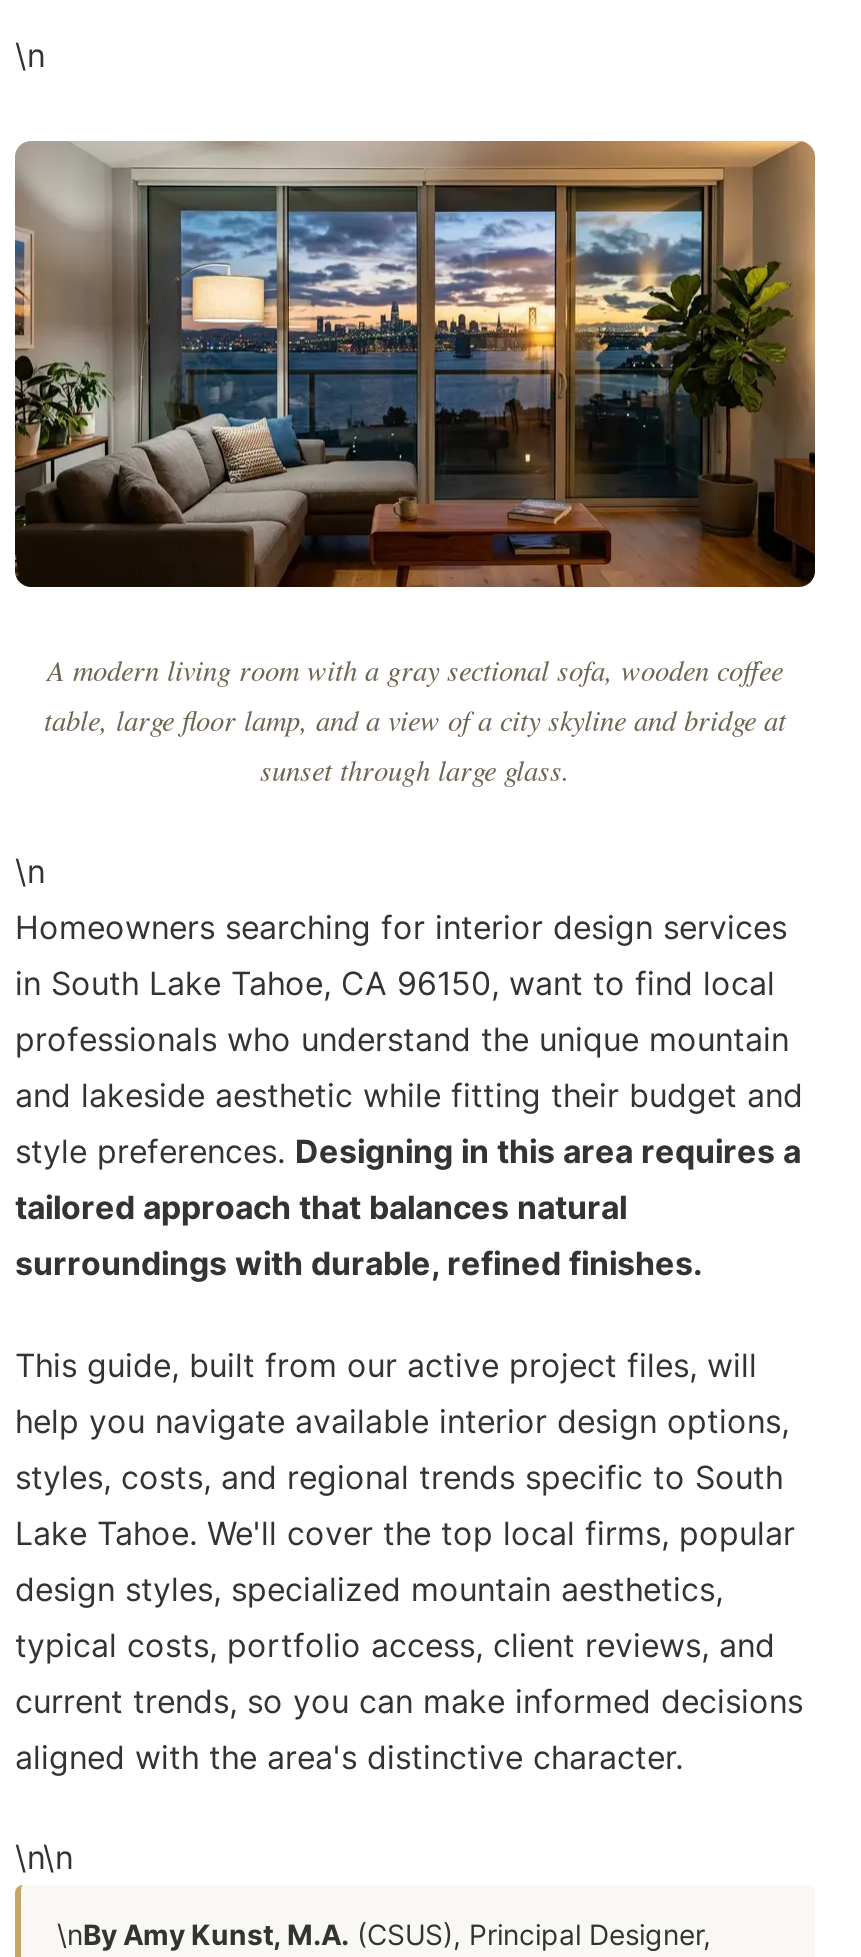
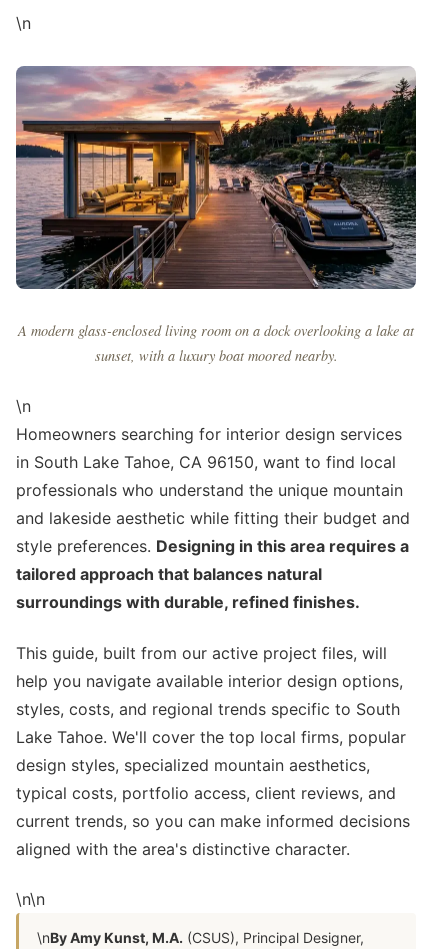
[13,141,817,790] [image] | A modern living room with a gray sectional sofa, wooden coffee | table, large floor lamp, and a view of a city skyline and bridge at | sunset through large glass. -> [15,66,417,365] [image] | A modern glass-enclosed living room on a dock overlooking a lake at | sunset, with a luxury boat moored nearby.

